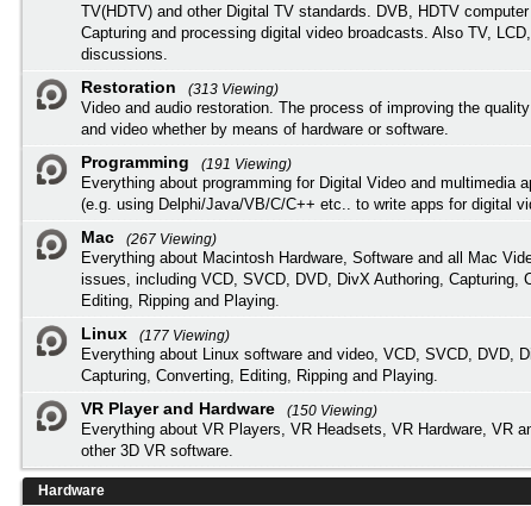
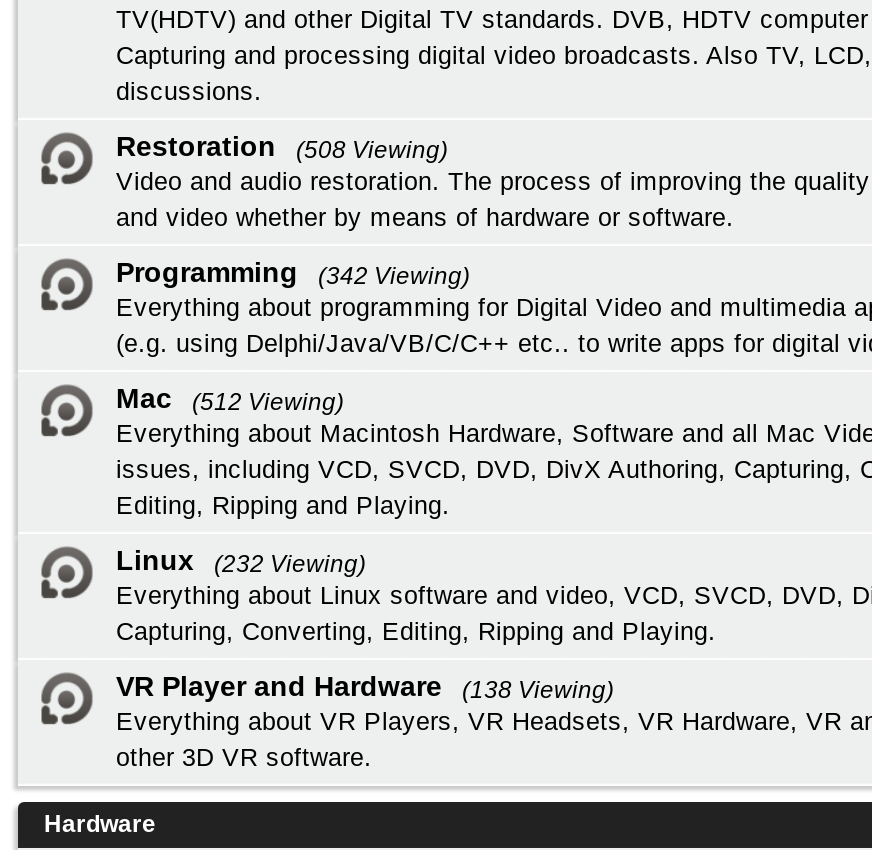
[81,77,279,98] Restoration (313 Viewing) -> [116,130,448,164] Restoration (508 Viewing)
[81,152,292,173] Programming (191 Viewing) -> [116,256,470,290] Programming (342 Viewing)
[81,227,217,248] Mac (267 Viewing) -> [116,382,344,416] Mac (512 Viewing)
[81,324,230,344] Linux (177 Viewing) -> [116,544,366,578] Linux (232 Viewing)
[81,399,377,419] VR Player and Hardware (150 Viewing) -> [116,670,614,704] VR Player and Hardware (138 Viewing)

